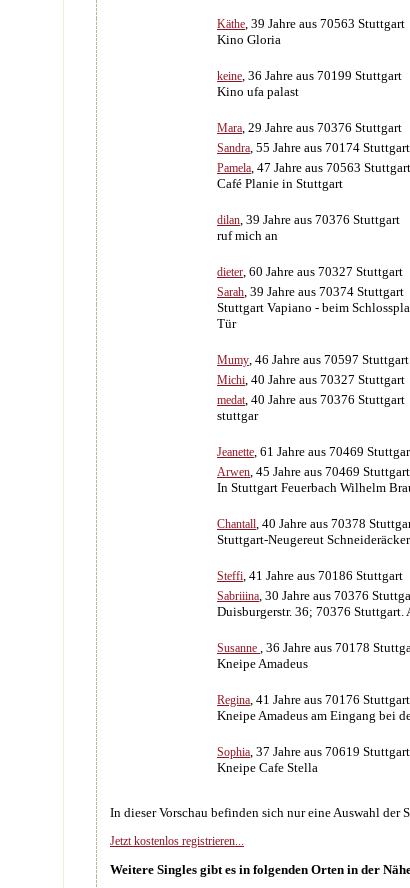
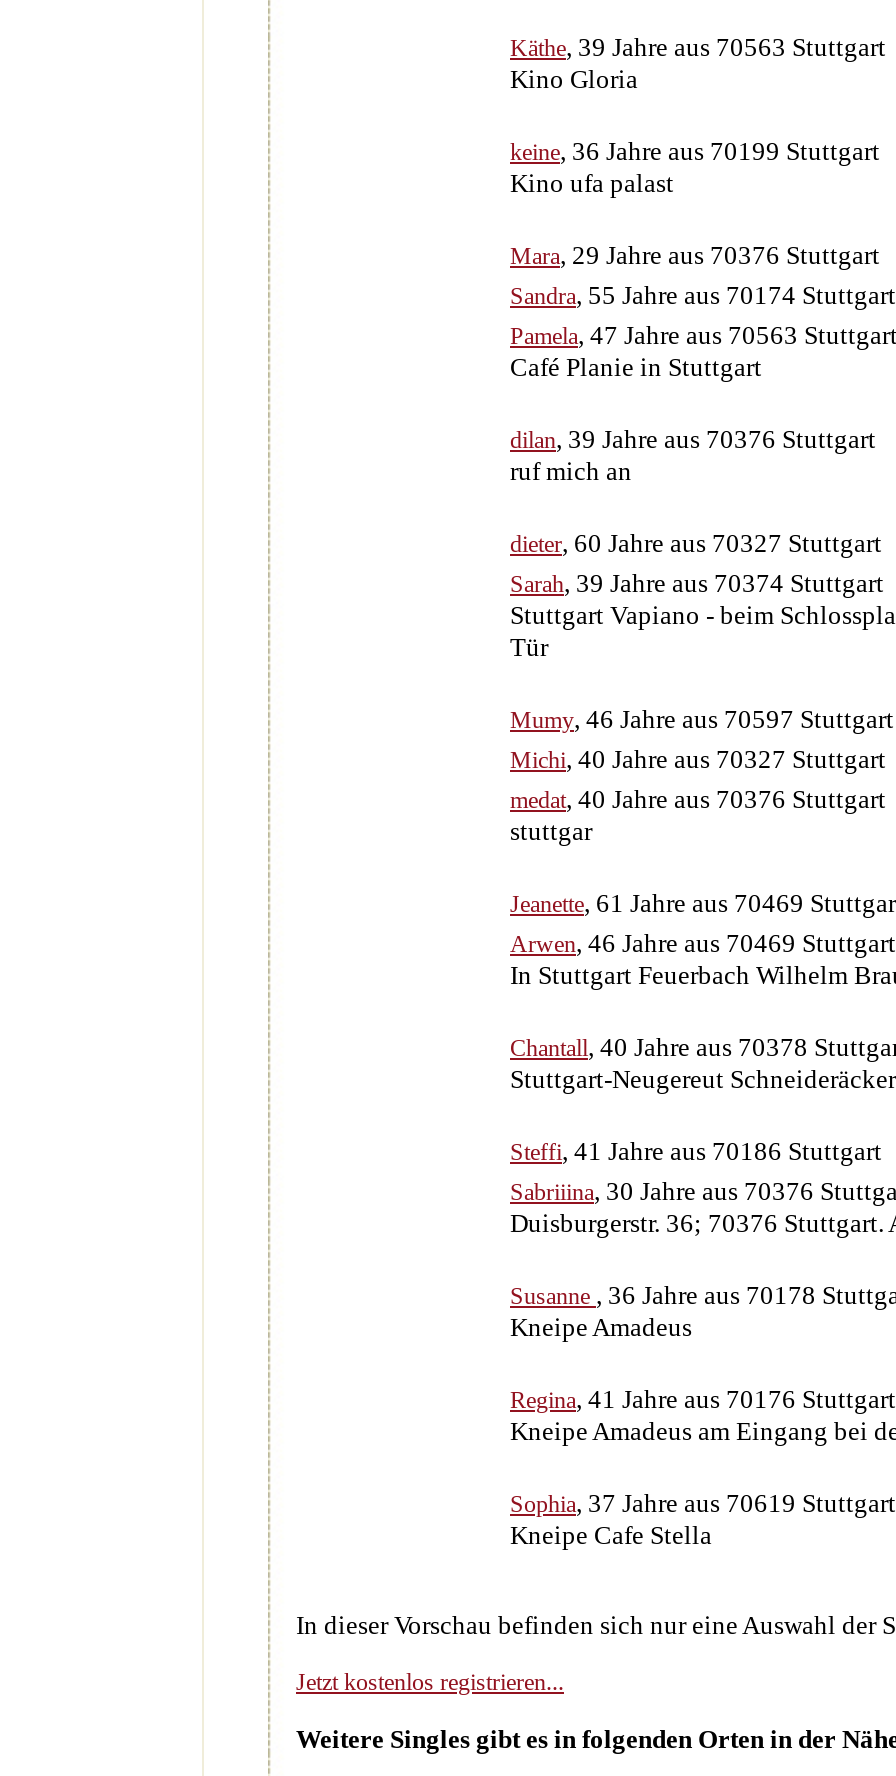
[217,464,410,479] Arwen, 45 Jahre aus 70469 Stuttgart -> [510,928,896,958] Arwen, 46 Jahre aus 70469 Stuttgart

